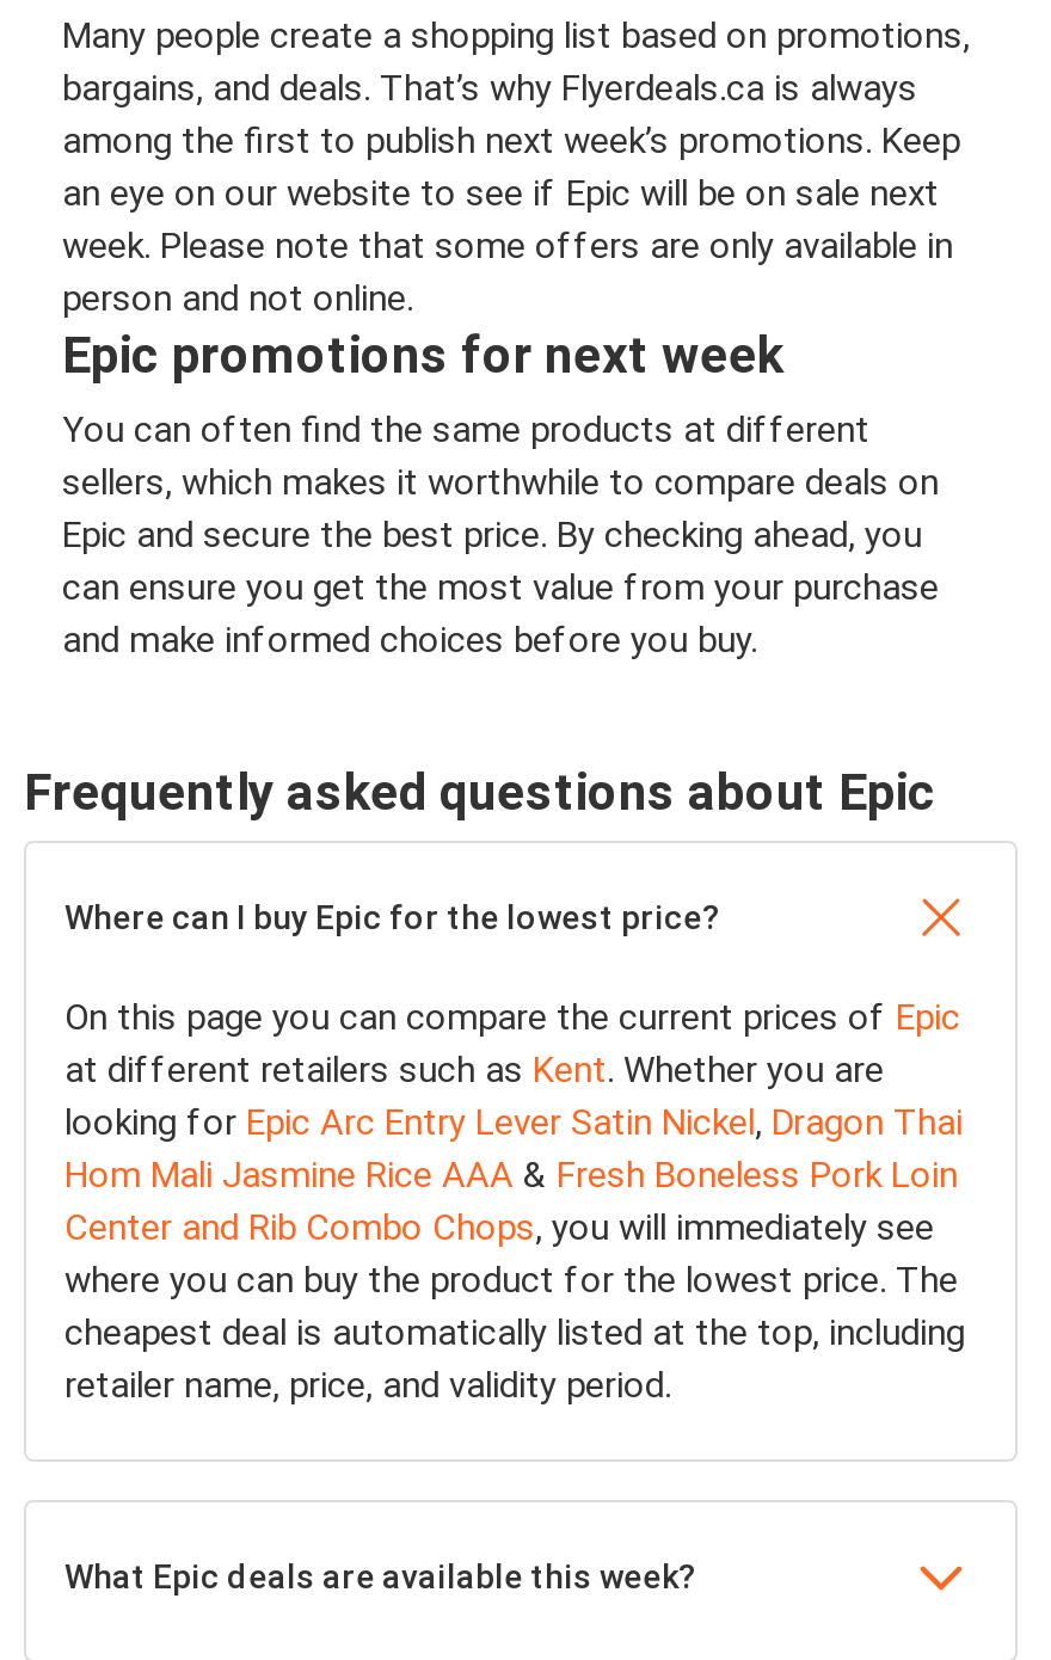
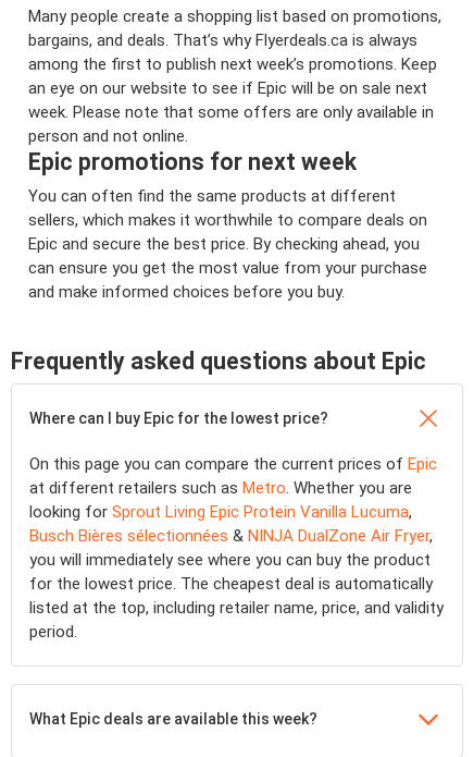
[64,1048,965,1406] at different retailers such as Kent. Whether you are | looking for Epic Arc Entry Lever Satin Nickel, Dragon Thai | Hom Mali Jasmine Rice AAA & Fresh Boneless Pork Loin | Center and Rib Combo Chops, you will immediately see | where you can buy the product for the lowest price. The | cheapest deal is automatically listed at the top, including | retailer name, price, and validity period. -> [29,478,444,641] at different retailers such as Metro. Whether you are | looking for Sprout Living Epic Protein Vanilla Lucuma, | Busch Bières sélectionnées & NINJA DualZone Air Fryer, | you will immediately see where you can buy the product | for the lowest price. The cheapest deal is automatically | listed at the top, including retailer name, price, and validity | period.

